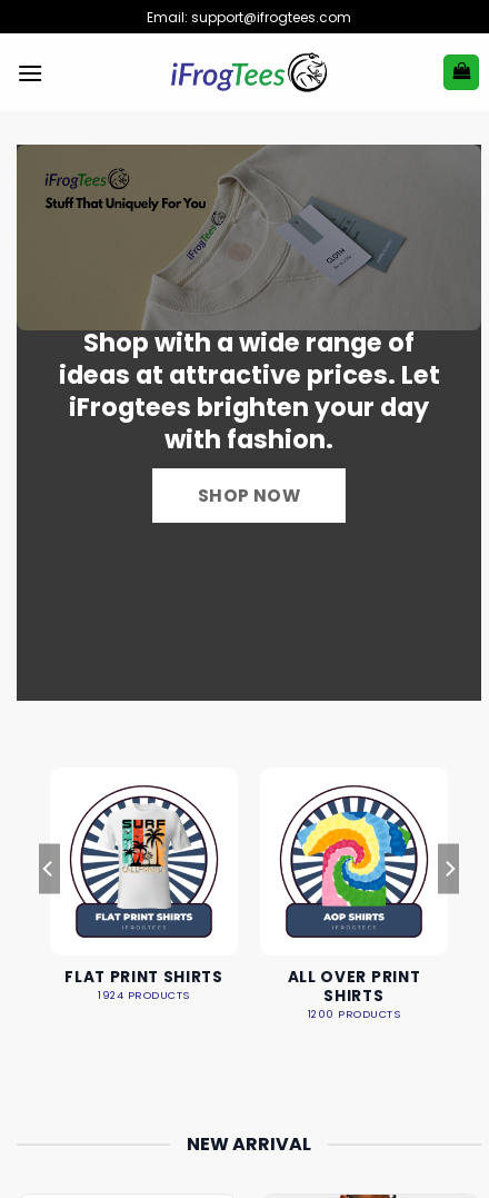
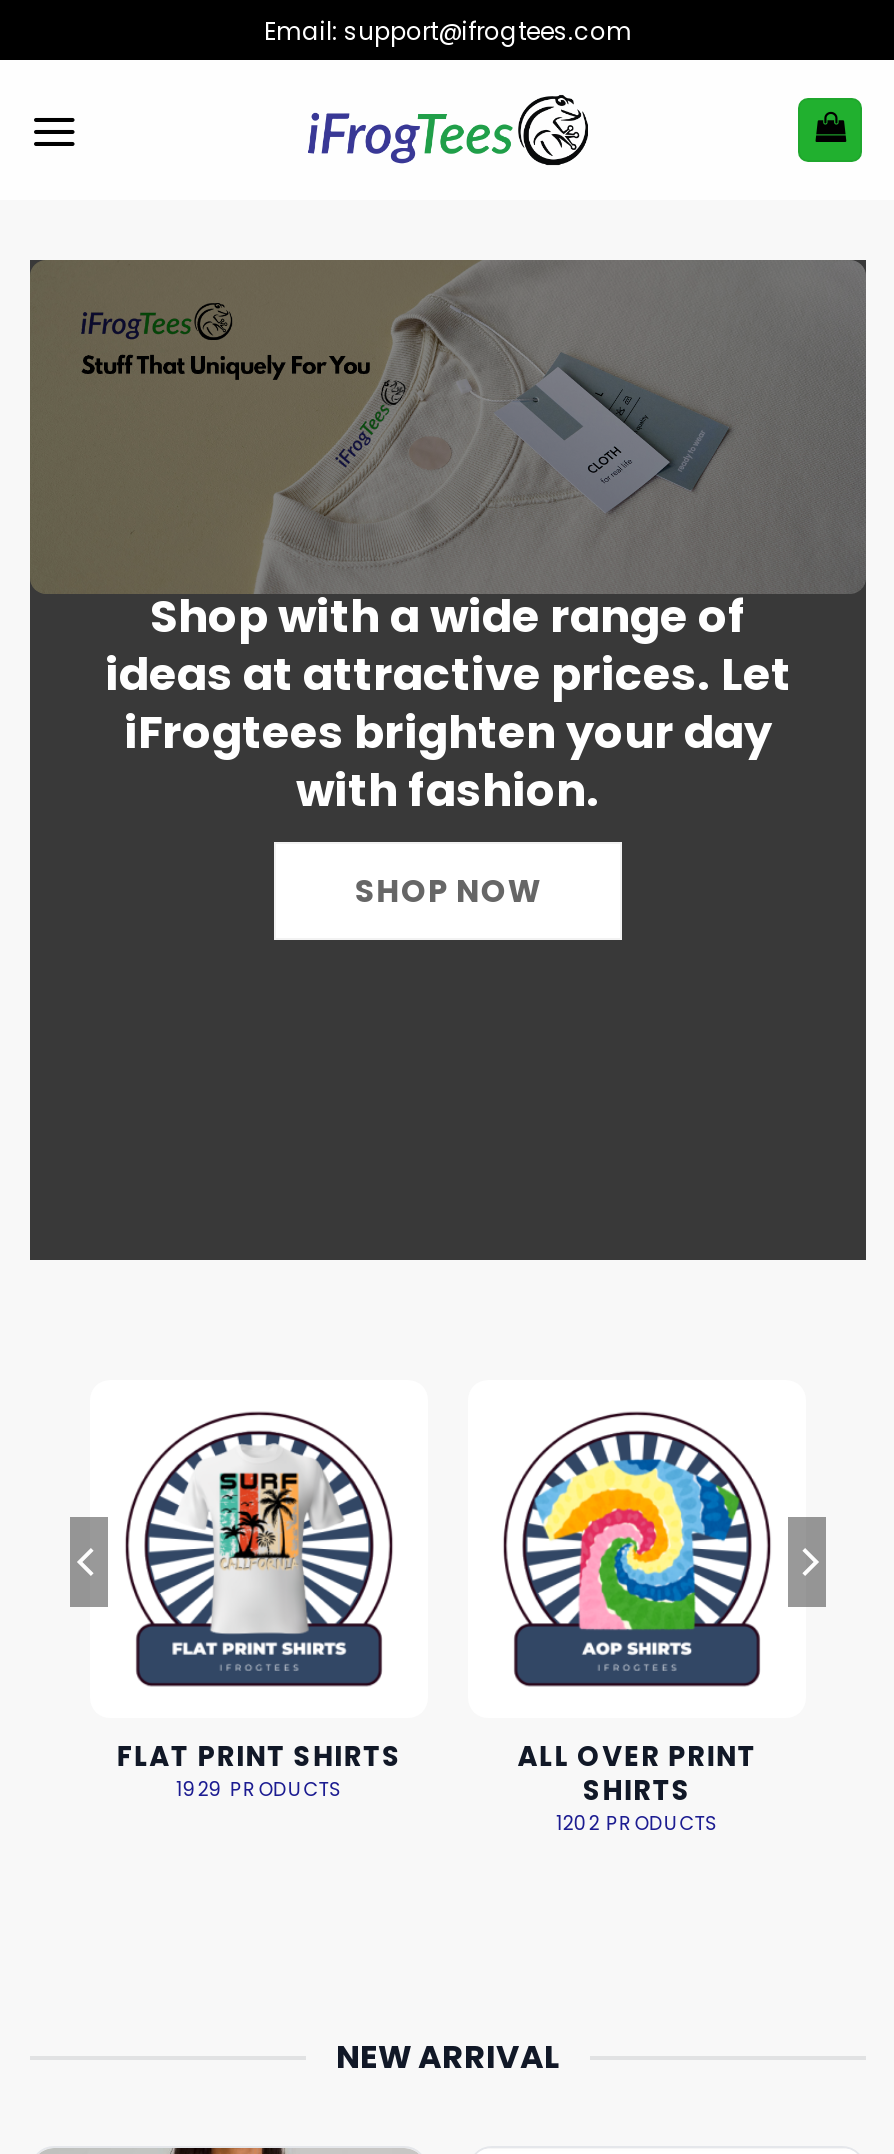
[98,987,190,1002] 1924 PRODUCTS -> [176,1775,342,1801] 1929 PRODUCTS
[308,1006,400,1021] 1200 PRODUCTS -> [556,1809,718,1835] 1202 PRODUCTS

